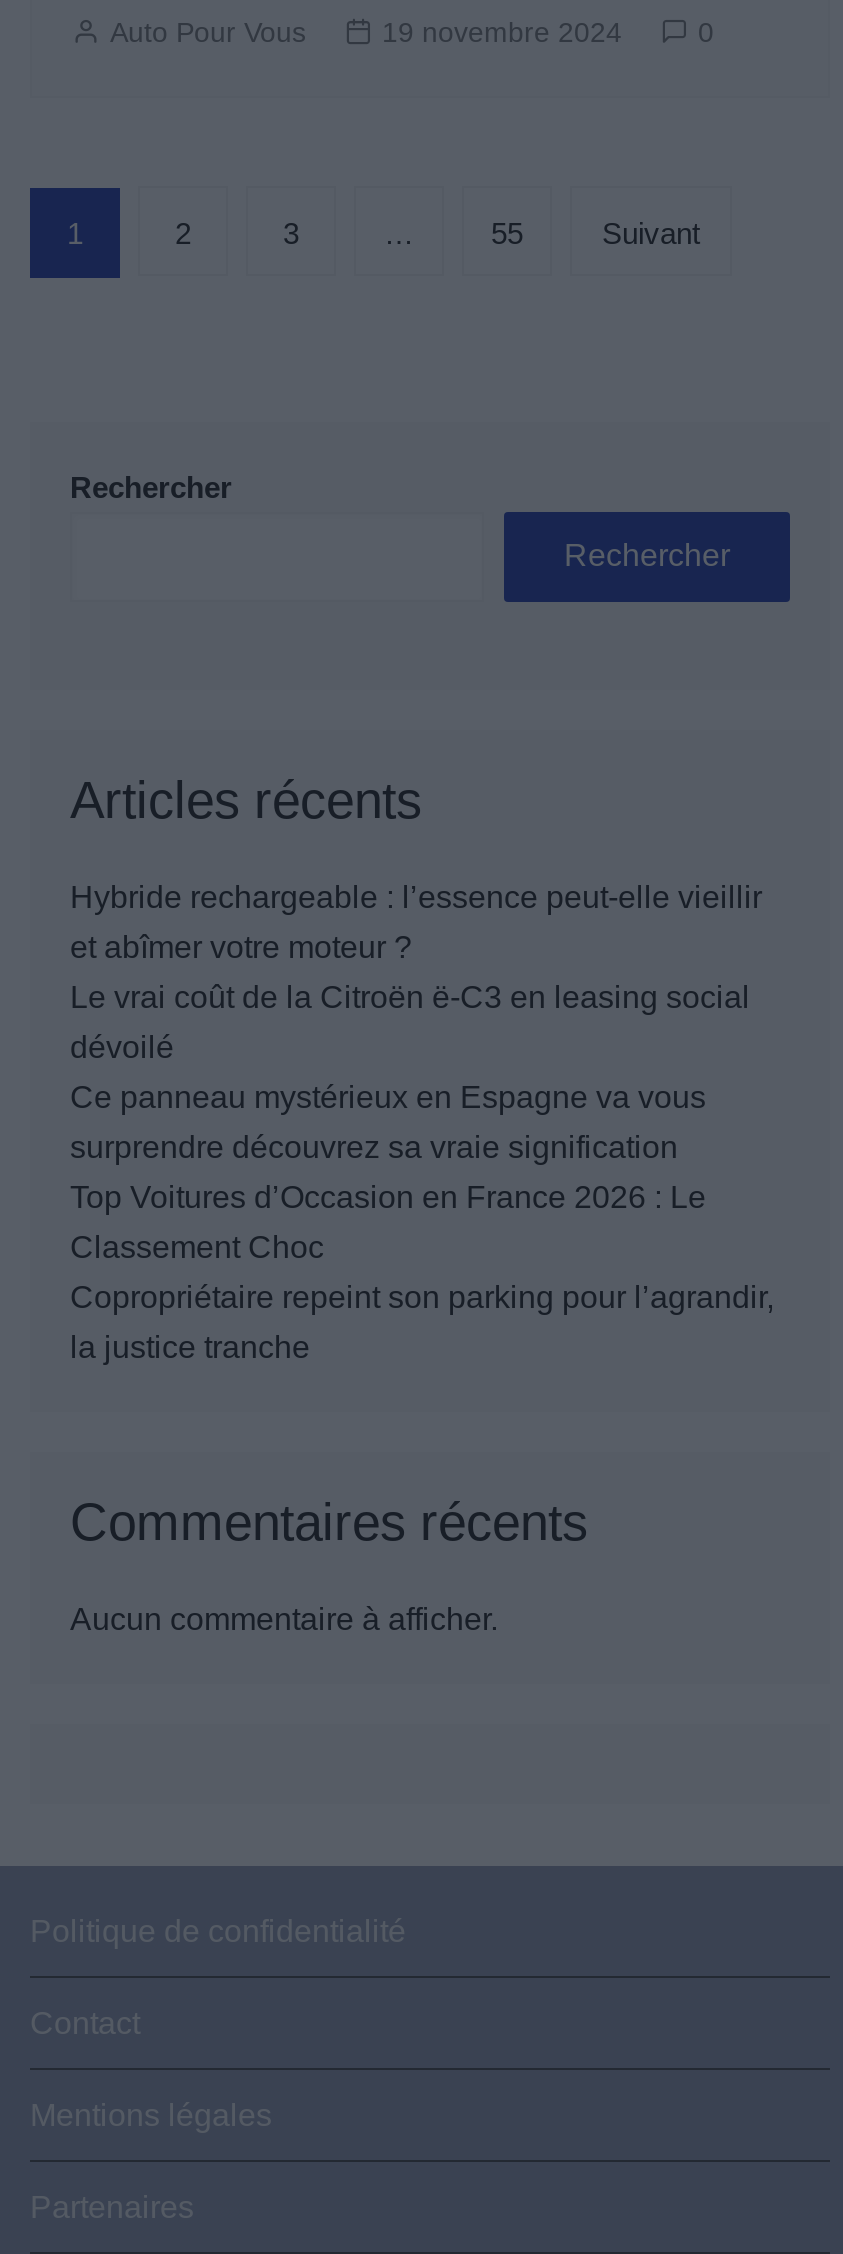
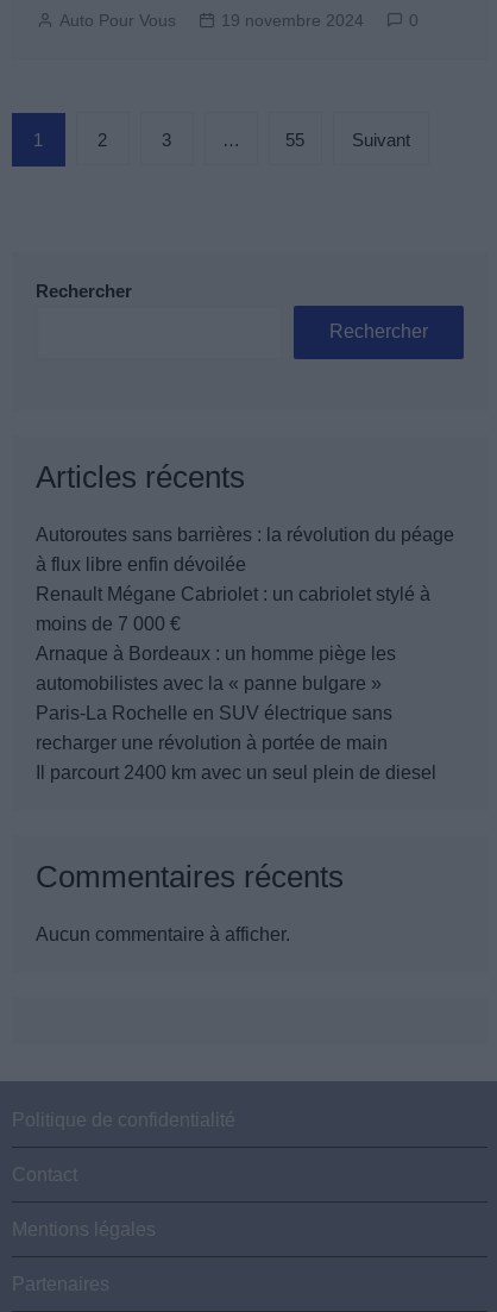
[70,879,774,1363] Hybride rechargeable : l’essence peut-elle vieillir | et abîmer votre moteur ? | Le vrai coût de la Citroën ë-C3 en leasing social | dévoilé | Ce panneau mystérieux en Espagne va vous | surprendre découvrez sa vraie signification | Top Voitures d’Occasion en France 2026 : Le | Classement Choc | Copropriétaire repeint son parking pour l’agrandir, | la justice tranche -> [36,524,454,782] Autoroutes sans barrières : la révolution du péage | à flux libre enfin dévoilée | Renault Mégane Cabriolet : un cabriolet stylé à | moins de 7 000 € | Arnaque à Bordeaux : un homme piège les | automobilistes avec la « panne bulgare » | Paris-La Rochelle en SUV électrique sans | recharger une révolution à portée de main | Il parcourt 2400 km avec un seul plein de diesel

